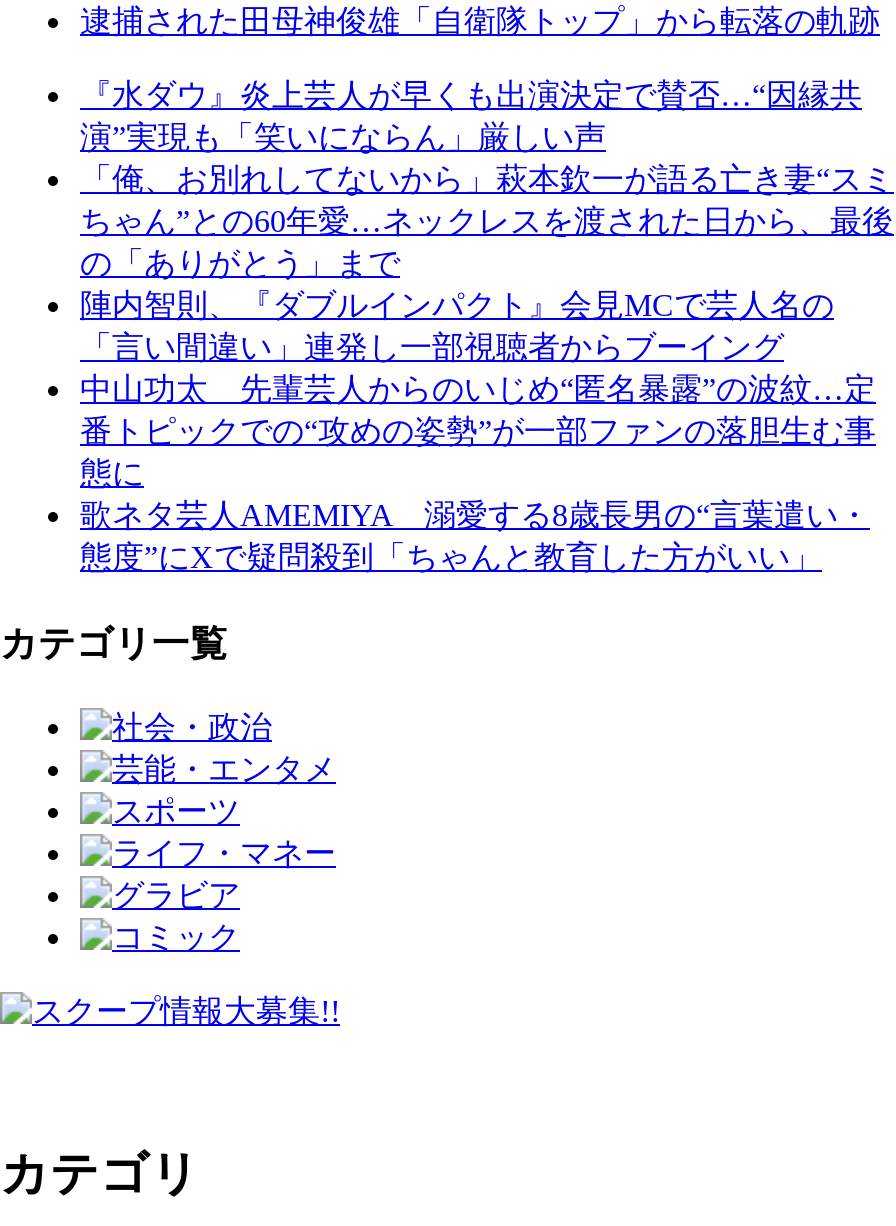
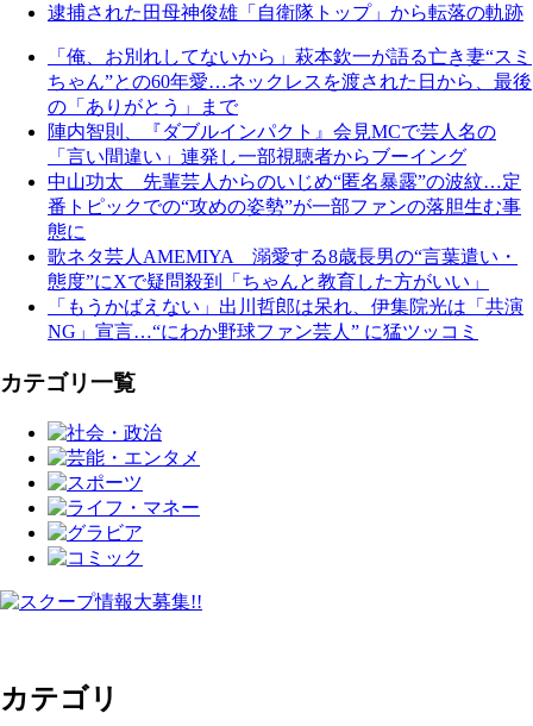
[80,78,862,154] 『水ダウ』炎上芸人が早くも出演決定で賛否…“因縁共 | 演”実現も「笑いにならん」厳しい声 -> none
moved [80,162,894,574] -> [48,47,532,292]: 「俺、お別れしてないから」萩本欽一が語る亡き妻“スミ | ちゃん”との60年愛…ネックレスを渡された日から、最後 | の「ありがとう」まで | 陣内智則、『ダブルインパクト』会見MCで芸人名の | 中山功太 先輩芸人からのいじめ“匿名暴露”の波紋…定 | 番トピックでの“攻めの姿勢”が一部ファンの落胆生む事 | 歌ネタ芸人AMEMIYA 溺愛する8歳長男の“言葉遣い・ | 態度”にXで疑問殺到「ちゃんと教育した方がいい」
none -> [48,297,523,342] 「もうかばえない」出川哲郎は呆れ、伊集院光は「共演 | NG」宣言…“にわか野球ファン芸人” に猛ツッコミ

